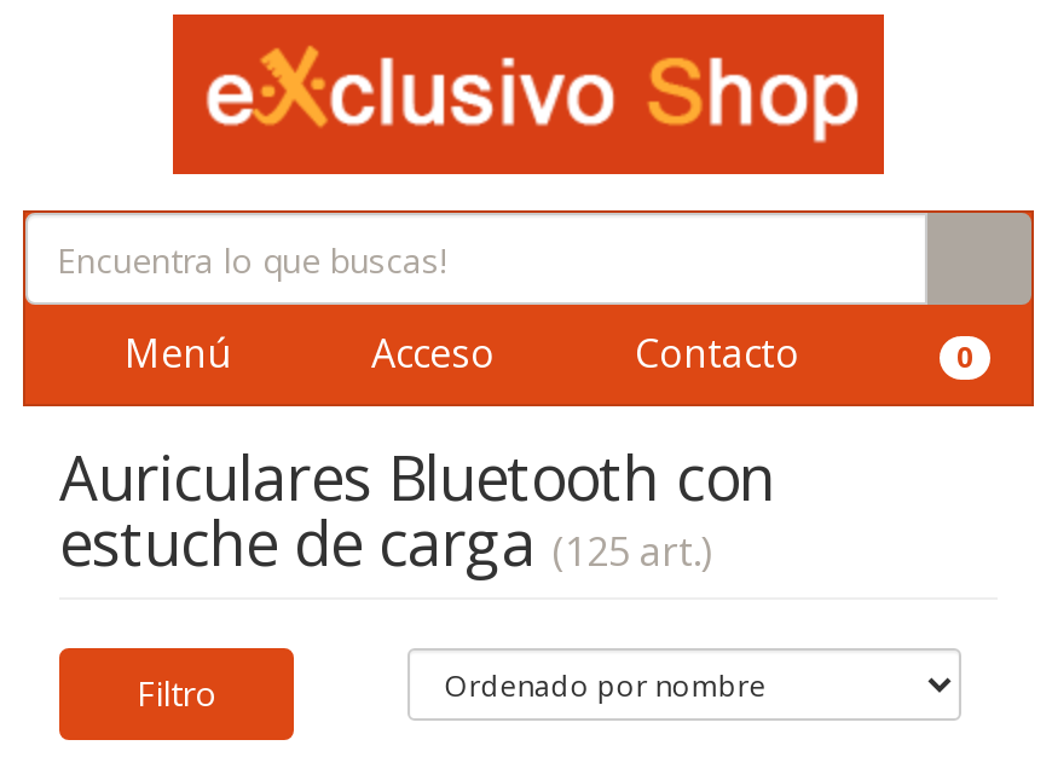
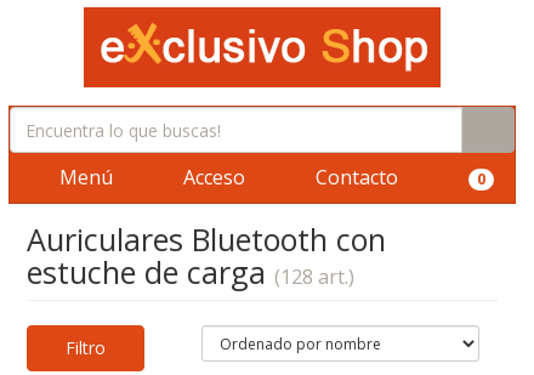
[59,501,712,583] estuche de carga(125 art.) -> [27,251,354,292] estuche de carga(128 art.)

